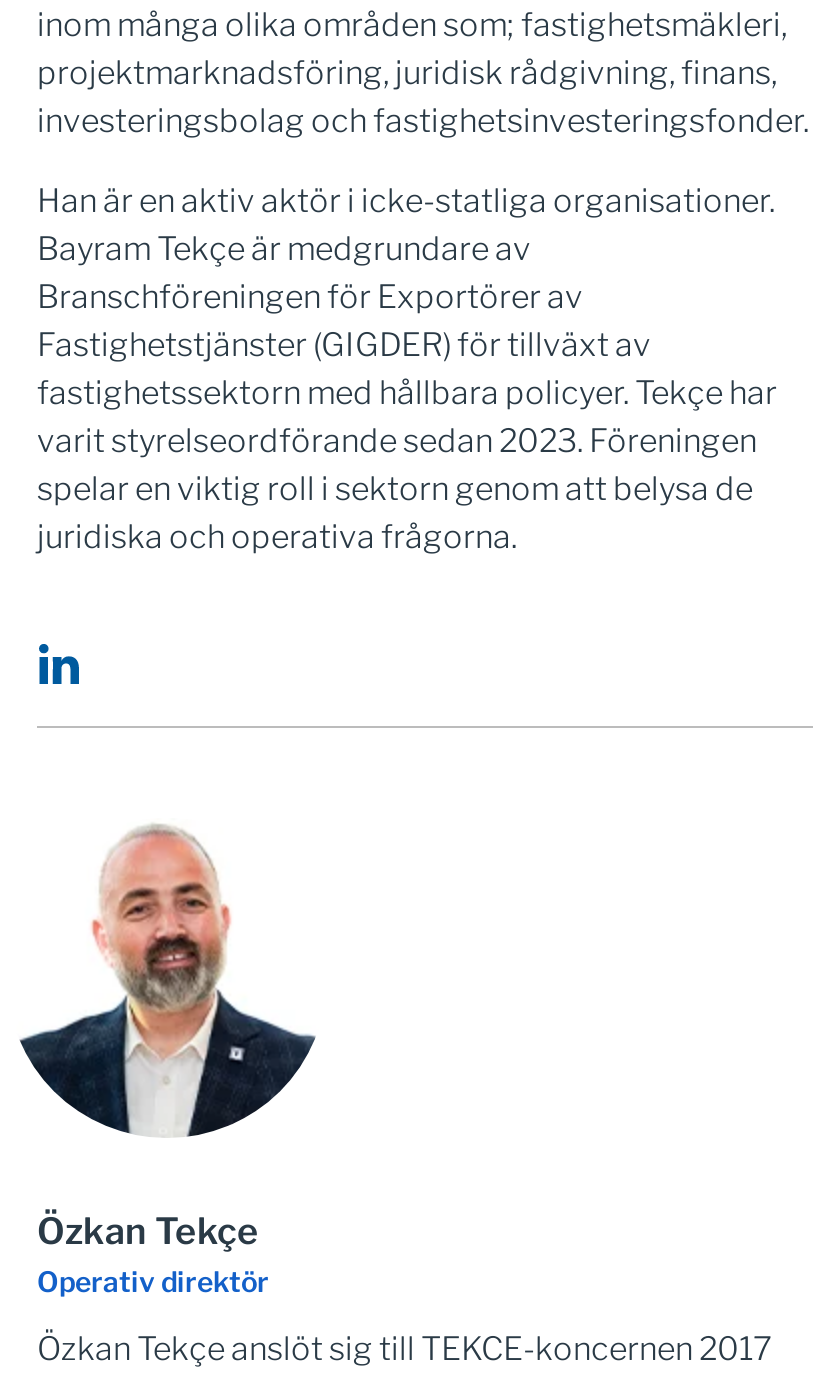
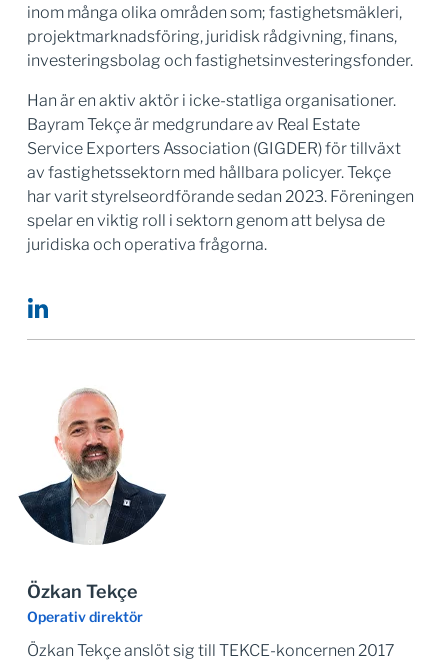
[37,231,777,461] Bayram Tekçe är medgrundare av | Branschföreningen för Exportörer av | Fastighetstjänster (GIGDER) för tillväxt av | fastighetssektorn med hållbara policyer. Tekçe har | varit styrelseordförande sedan 2023. Föreningen -> [27,115,414,206] Bayram Tekçe är medgrundare av Real Estate | Service Exporters Association (GIGDER) för tillväxt | av fastighetssektorn med hållbara policyer. Tekçe | har varit styrelseordförande sedan 2023. Föreningen

